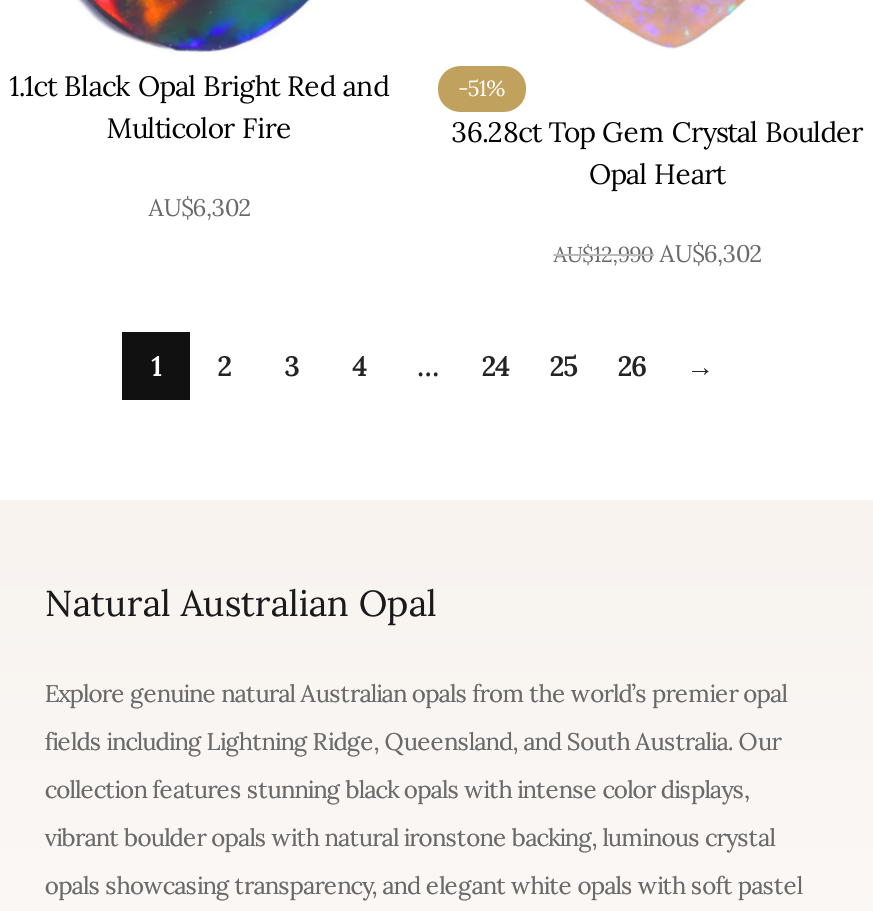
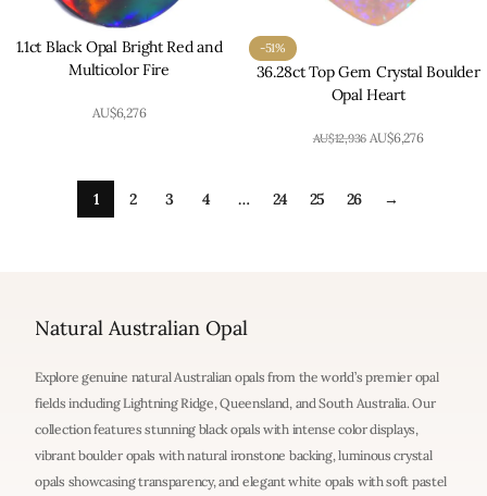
[148,192,250,222] AU$6,302 -> [92,104,146,121] AU$6,276
[553,238,761,268] AU$12,990 AU$6,302 -> [313,129,423,146] AU$12,936 AU$6,276

